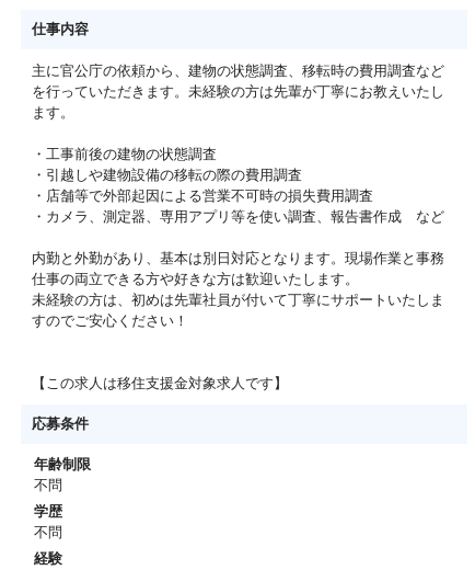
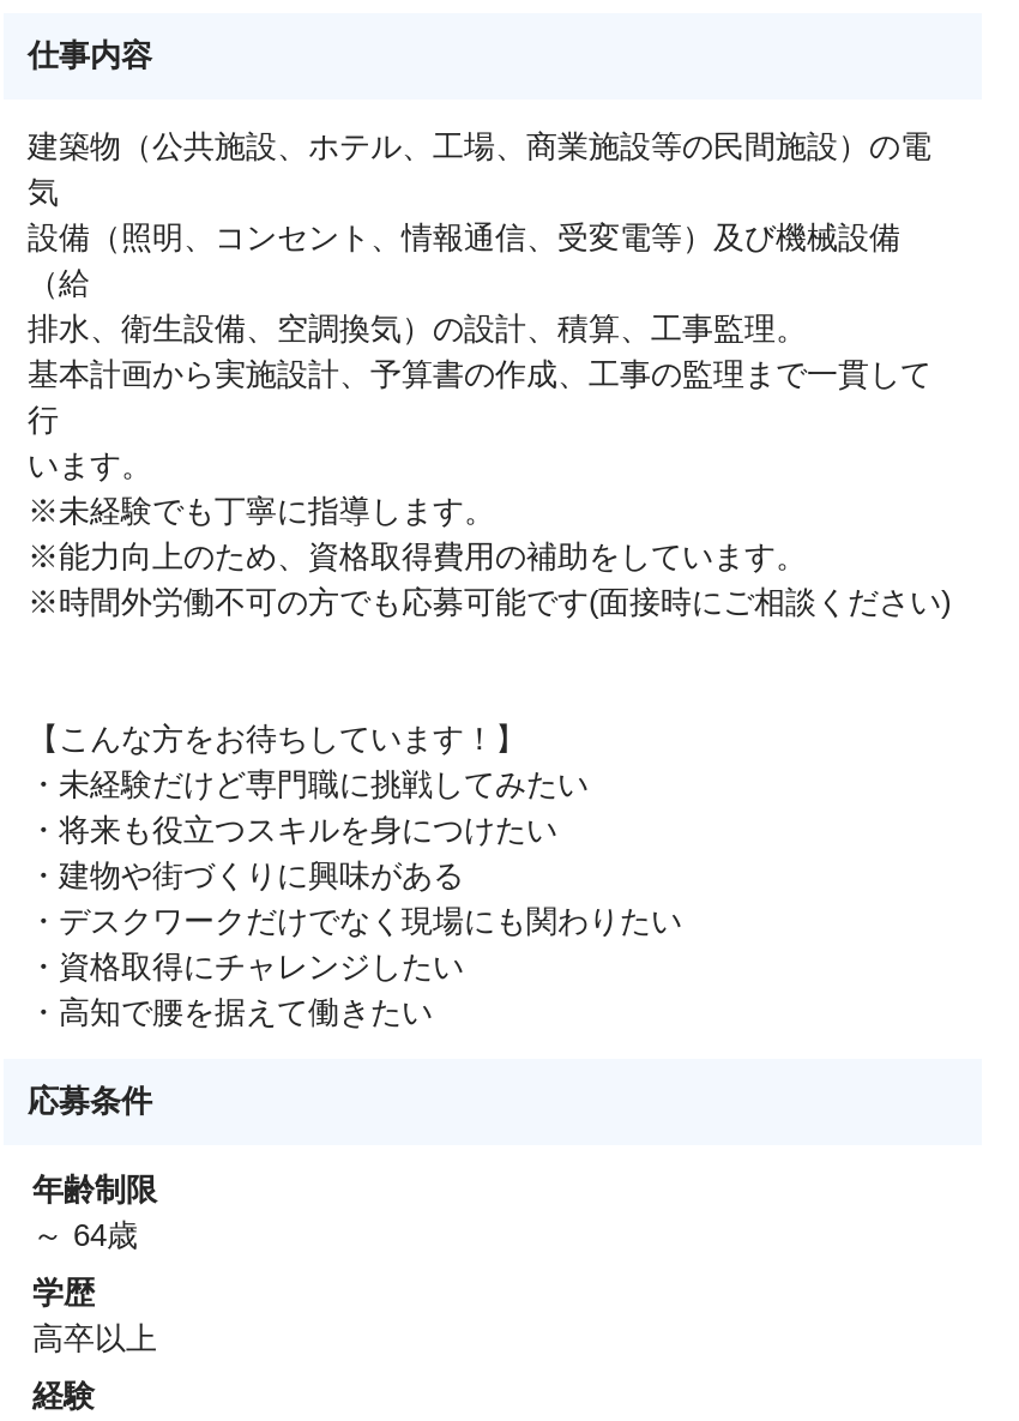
[32,62,444,329] 主に官公庁の依頼から、建物の状態調査、移転時の費用調査など | を行っていただきます。未経験の方は先輩が丁寧にお教えいたし | ます。 | ・工事前後の建物の状態調査 | ・引越しや建物設備の移転の際の費用調査 | ・店舗等で外部起因による営業不可時の損失費用調査 | ・カメラ、測定器、専用アプリ等を使い調査、報告書作成 など | 内勤と外勤があり、基本は別日対応となります。現場作業と事務 | 仕事の両立できる方や好きな方は歓迎いたします。 | 未経験の方は、初めは先輩社員が付いて丁寧にサポートいたしま | すのでご安心ください！ -> [28,128,951,620] 建築物（公共施設、ホテル、工場、商業施設等の民間施設）の電 | 気 | 設備（照明、コンセント、情報通信、受変電等）及び機械設備 | （給 | 排水、衛生設備、空調換気）の設計、積算、工事監理。 | 基本計画から実施設計、予算書の作成、工事の監理まで一貫して | 行 | います。 | ※未経験でも丁寧に指導します。 | ※能力向上のため、資格取得費用の補助をしています。 | ※時間外労働不可の方でも応募可能です(面接時にご相談ください)
[32,375,288,391] 【この求人は移住支援金対象求人です】 -> [28,721,682,1030] 【こんな方をお待ちしています！】 | ・未経験だけど専門職に挑戦してみたい | ・将来も役立つスキルを身につけたい | ・建物や街づくりに興味がある | ・デスクワークだけでなく現場にも関わりたい | ・資格取得にチャレンジしたい | ・高知で腰を据えて働きたい
[34,477,62,493] 不問 -> [32,1217,138,1253] ～ 64歳
[34,524,62,540] 不問 -> [32,1320,157,1356] 高卒以上

